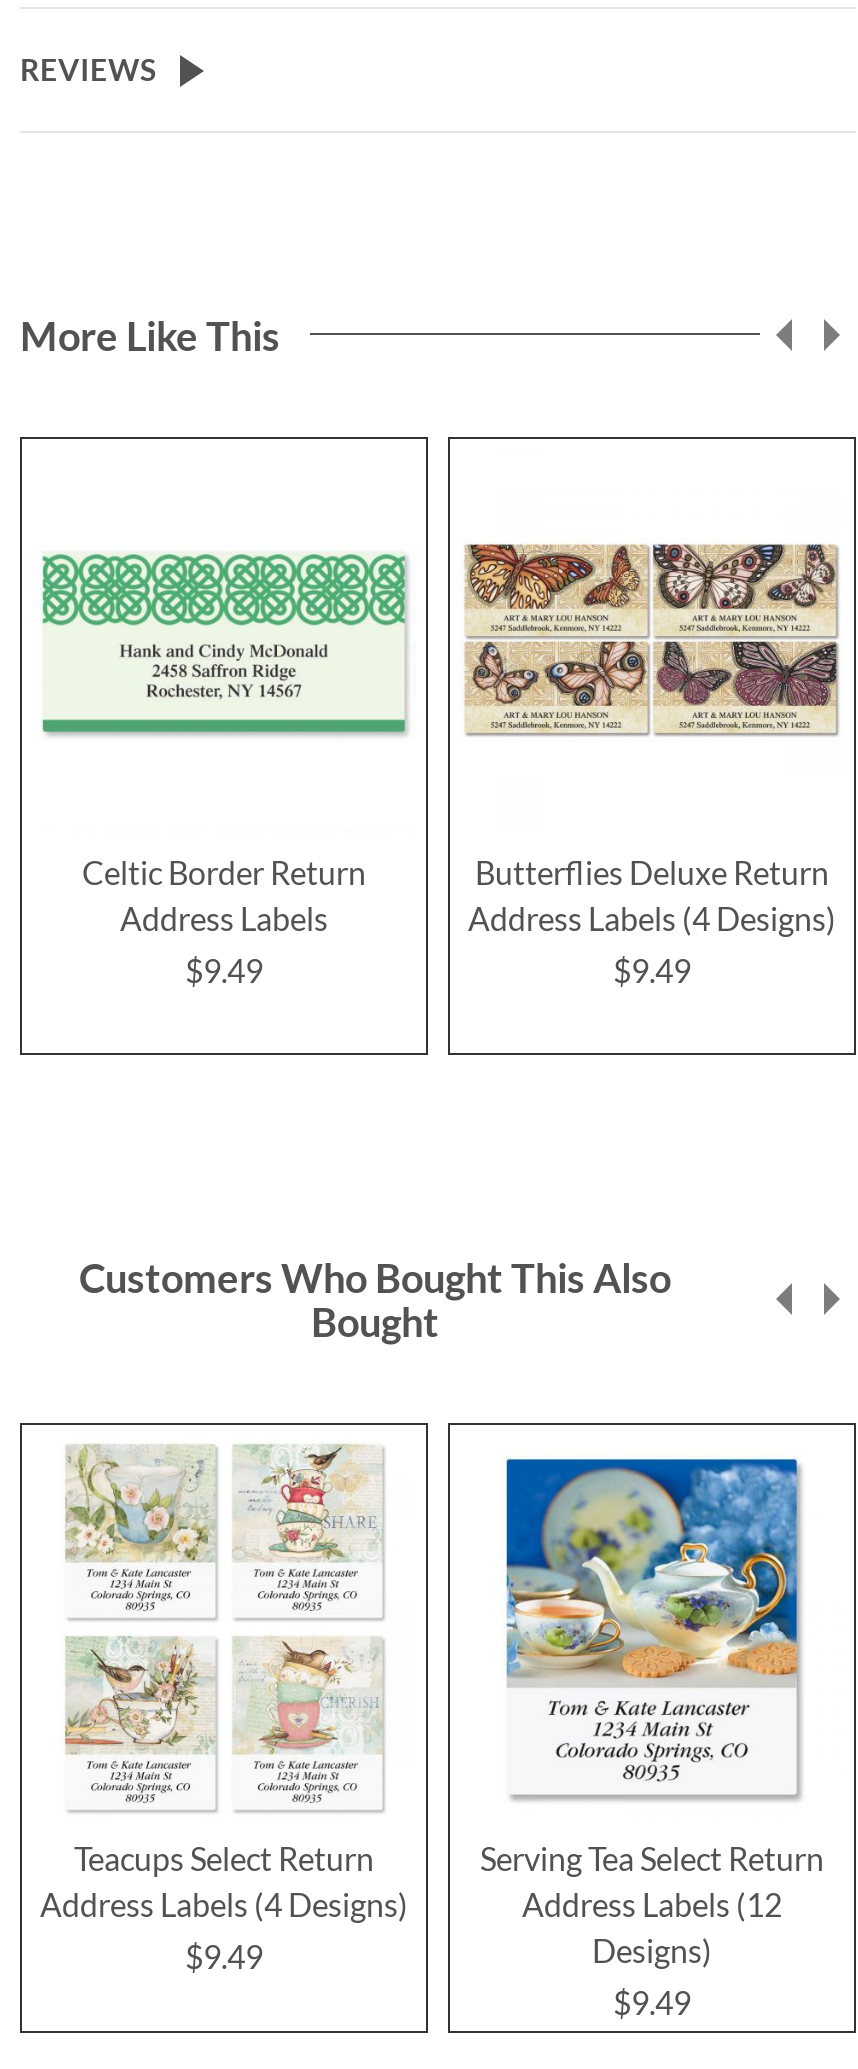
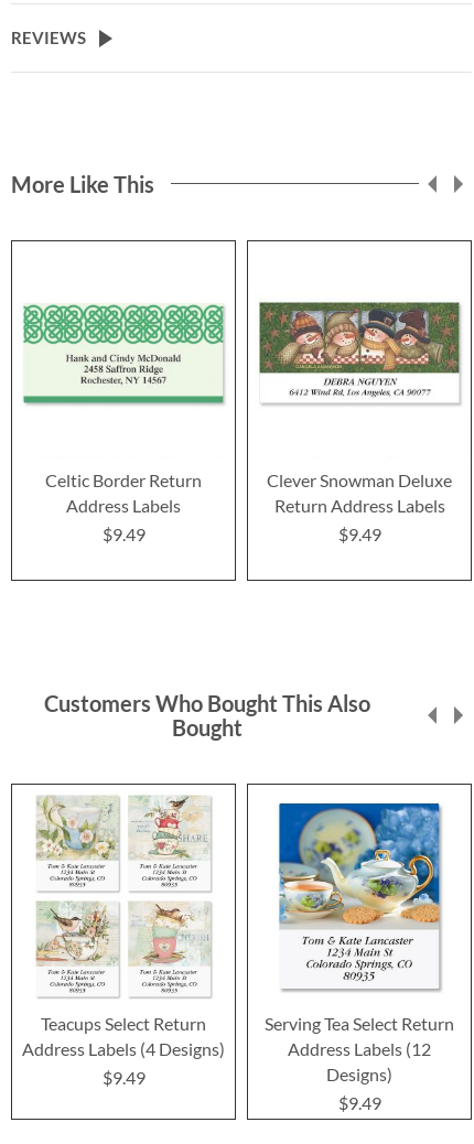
[462,541,838,737] [image] -> [256,299,461,404] [image]
[468,853,836,937] Butterflies Deluxe Return | Address Labels (4 Designs) -> [267,470,452,516] Clever Snowman Deluxe | Return Address Labels

